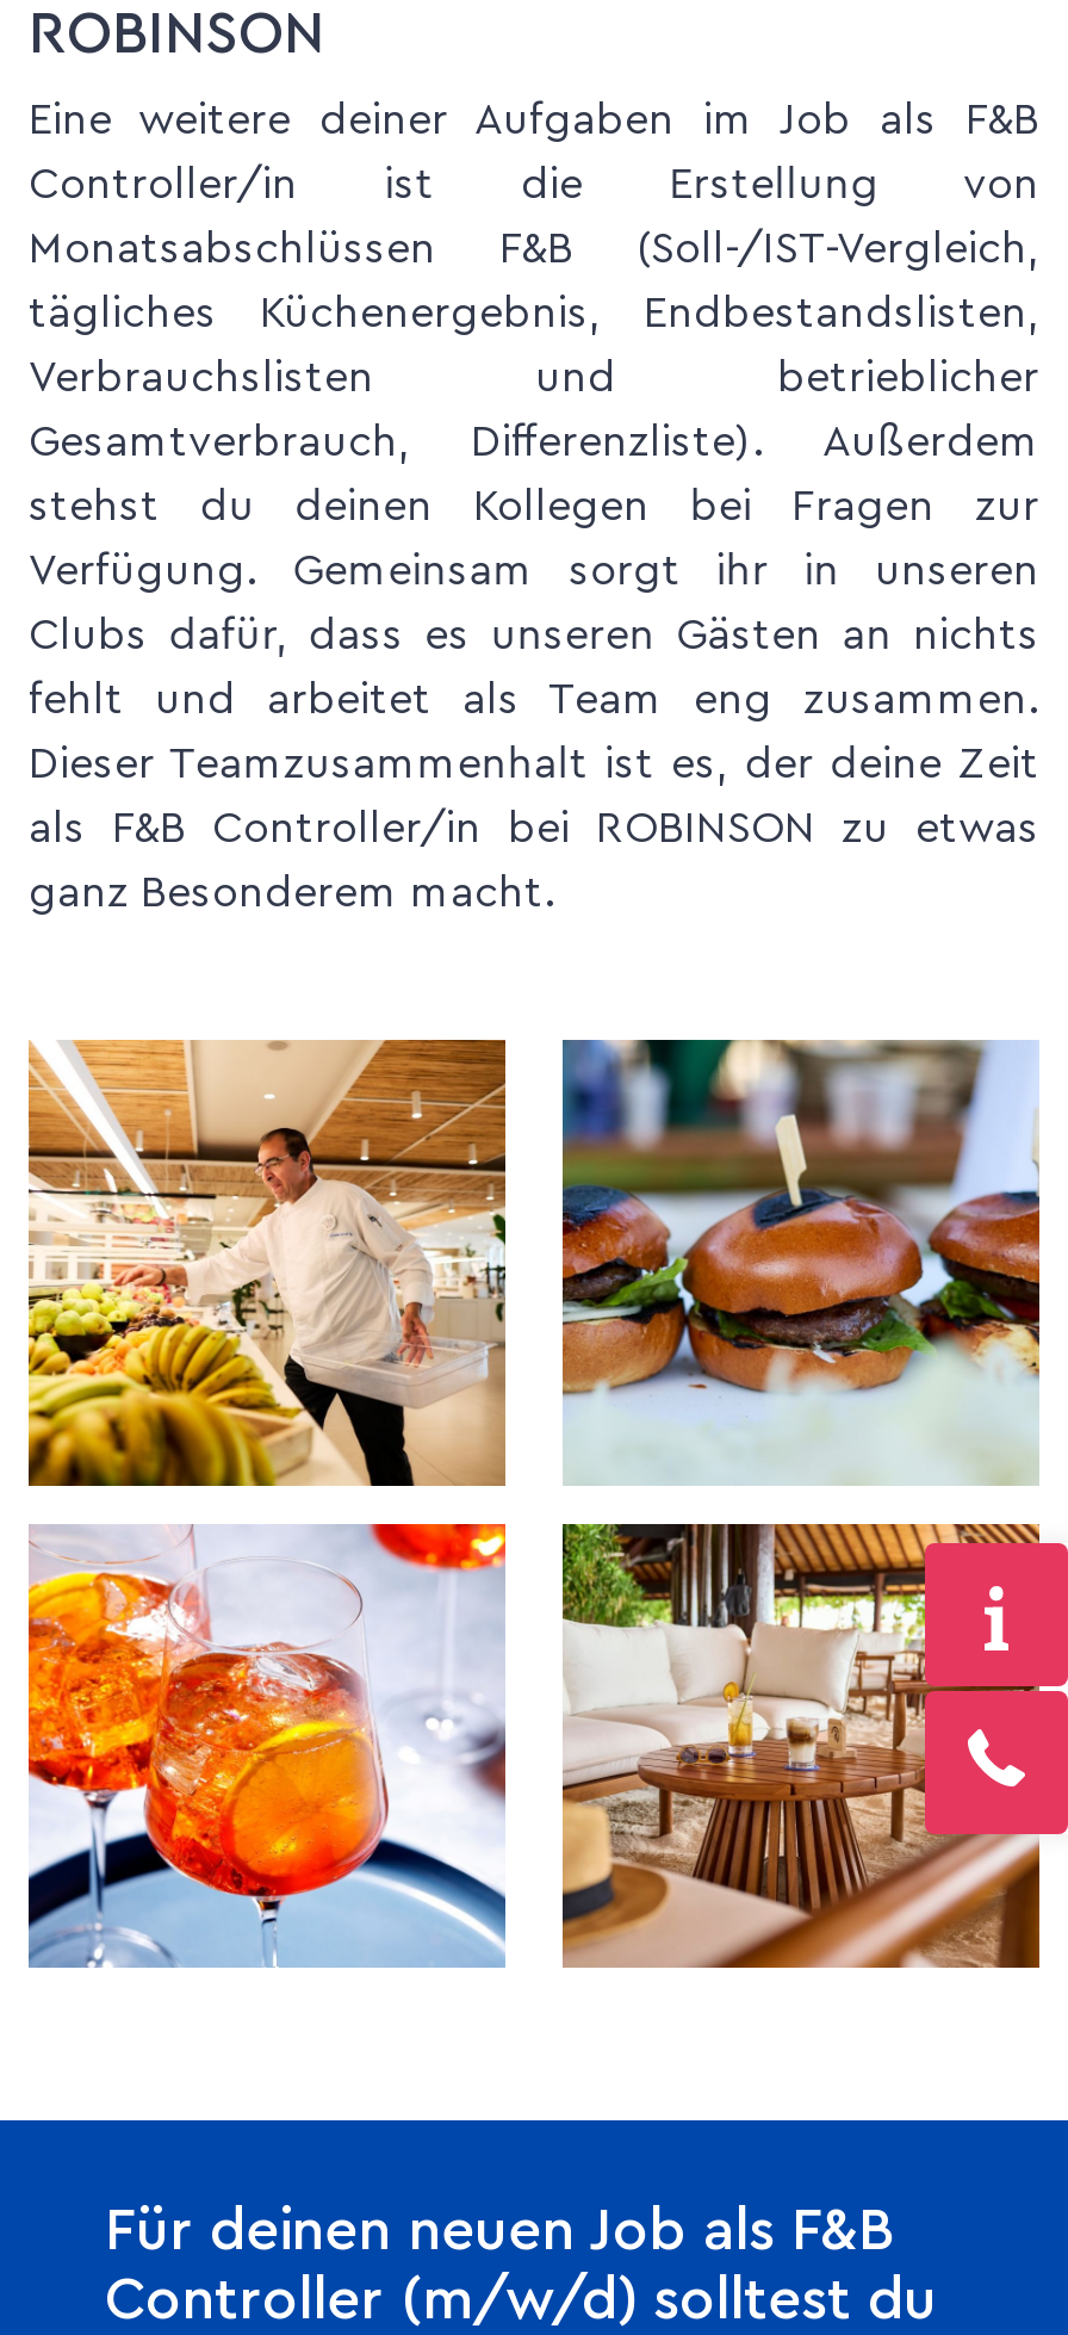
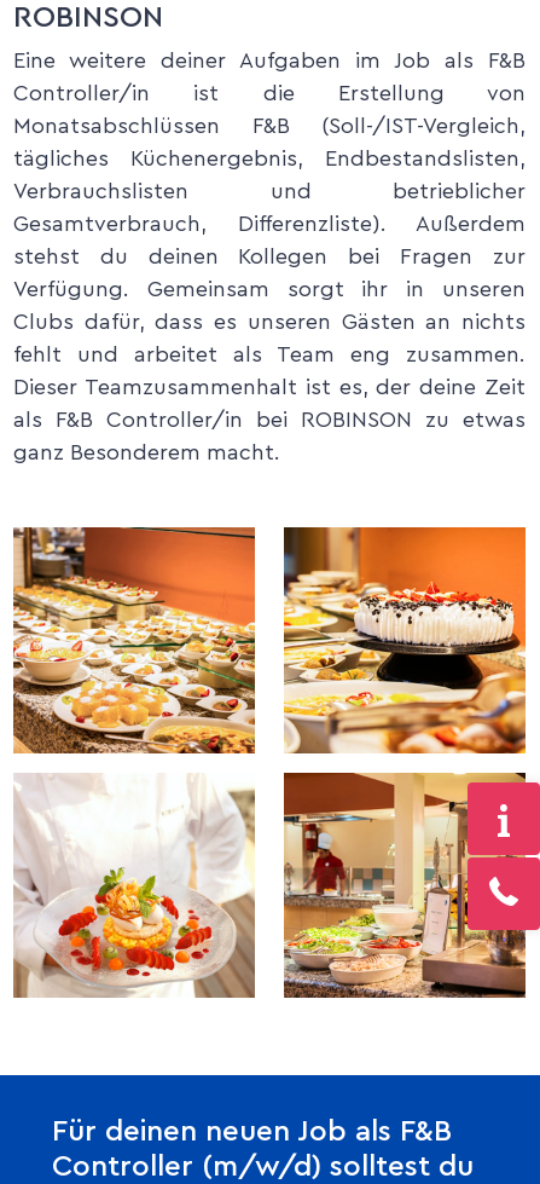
[26,1038,508,1488] [image] -> [12,526,256,755] [image]
[560,1038,1042,1486] [image] -> [283,526,527,755] [image]
[26,1522,508,1970] [image] -> [12,773,256,999] [image]
[563,1522,1042,1968] [image] -> [284,772,527,998] [image]

